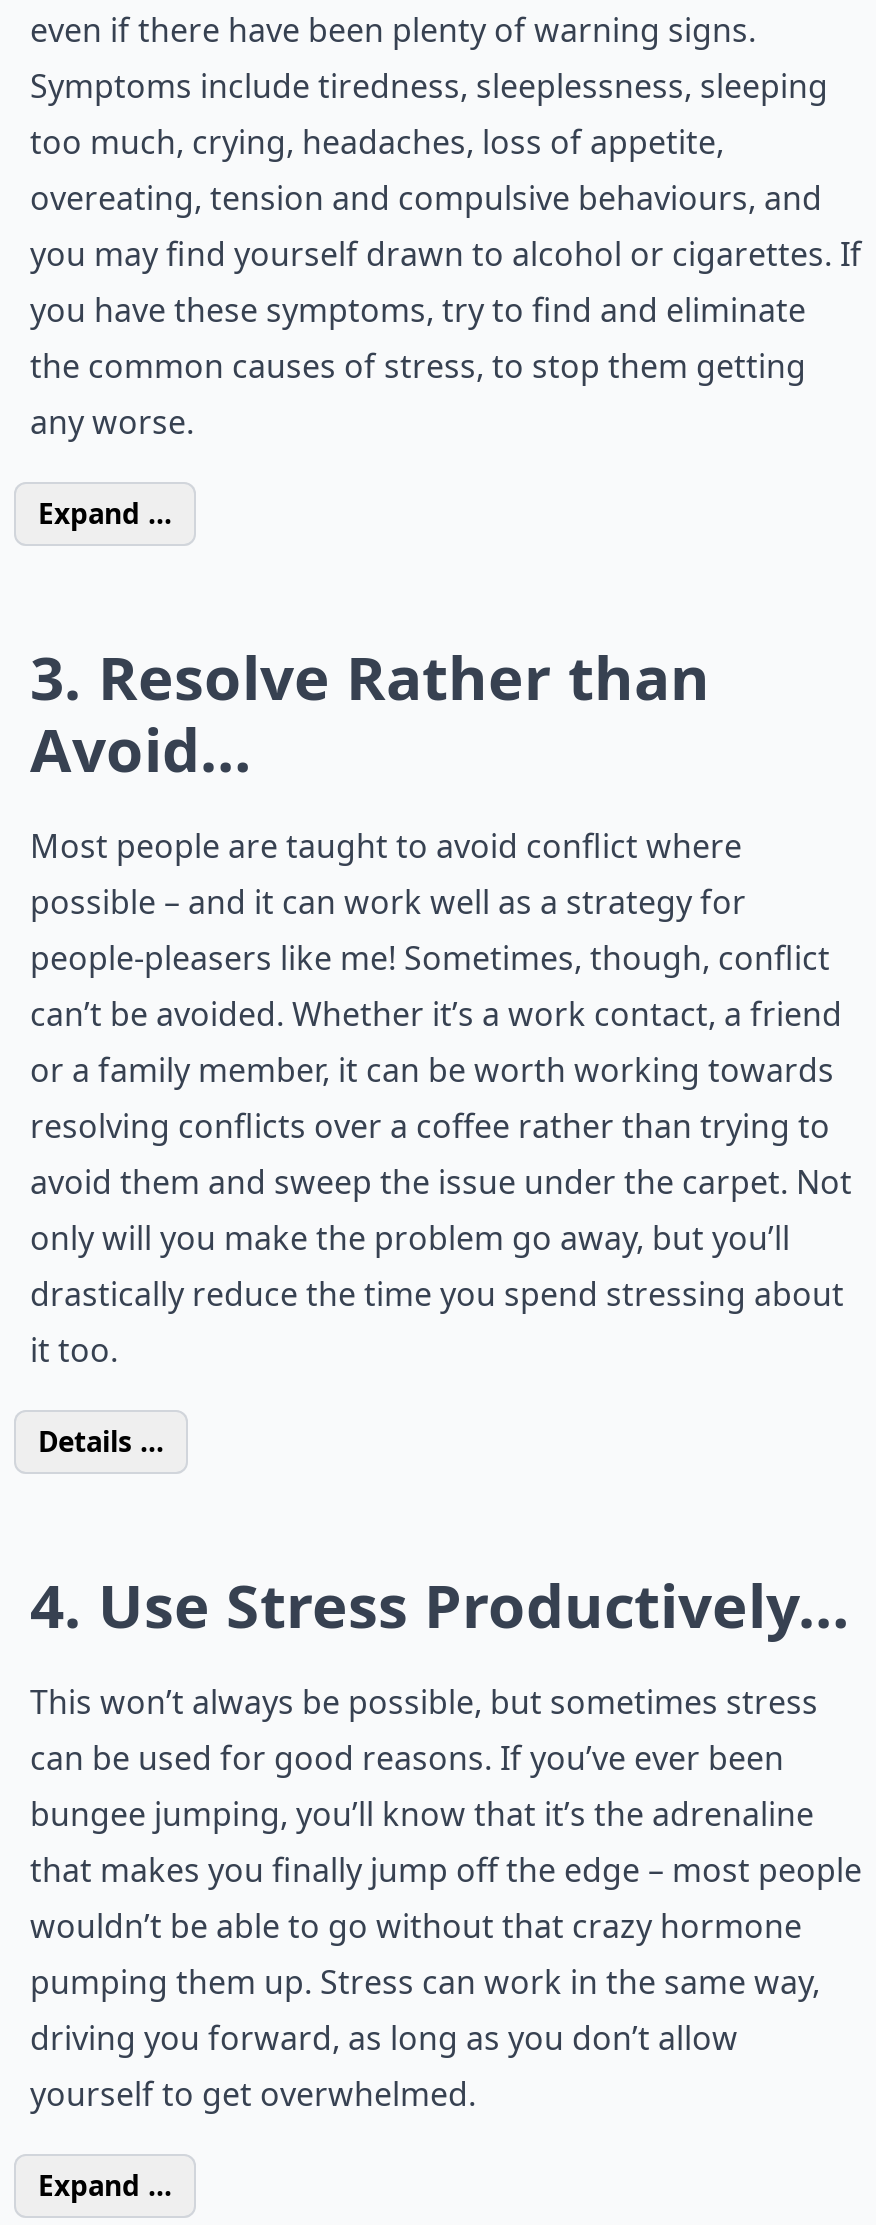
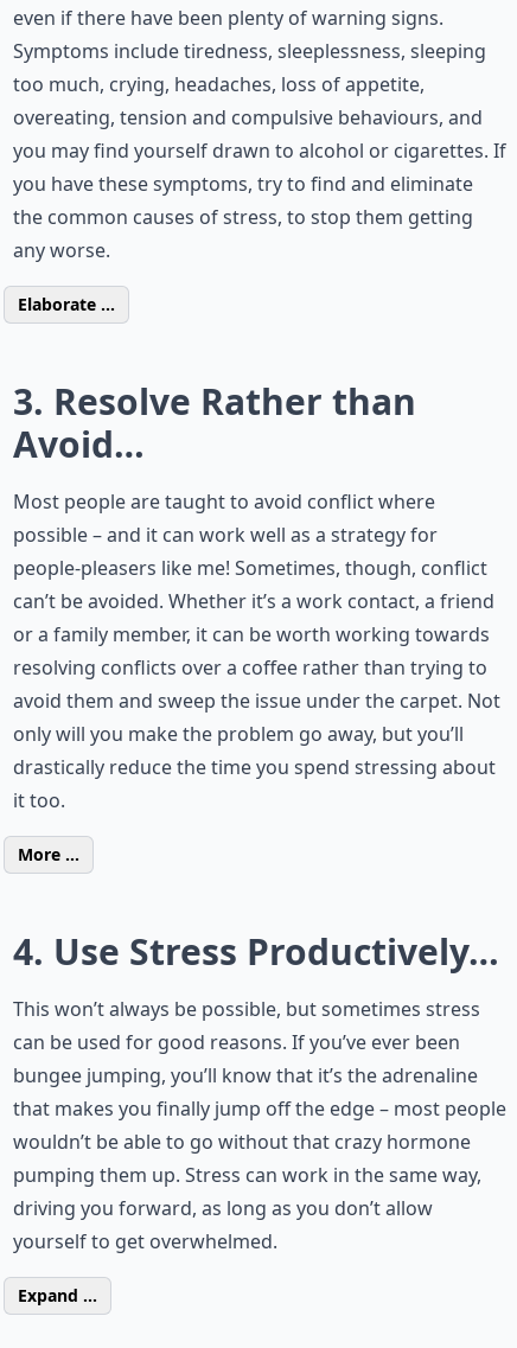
[38,494,172,532] Expand ... -> [18,293,115,315] Elaborate ...
[38,1422,164,1460] Details ... -> [18,843,79,865] More ...

